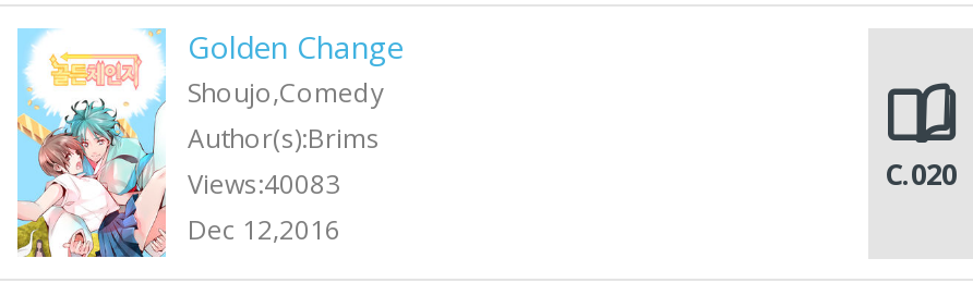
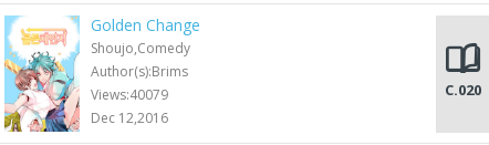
[188,165,340,202] Views:40083 -> [91,85,168,104] Views:40079

